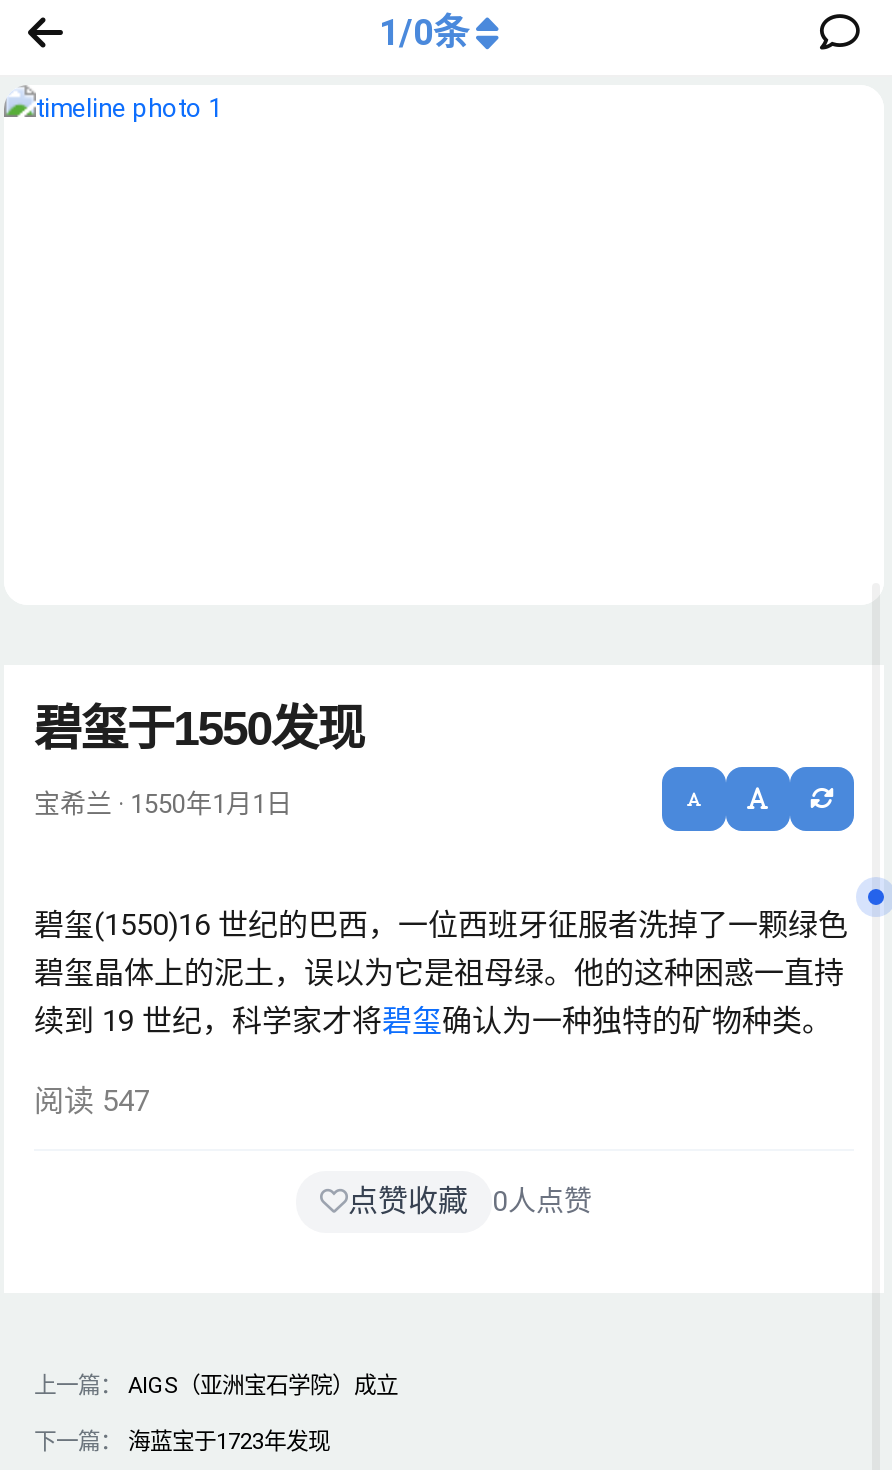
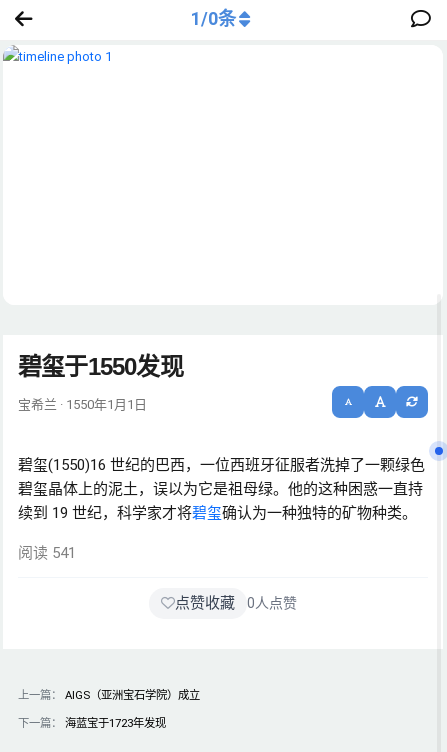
[34,1083,150,1119] 阅读 547 -> [18,544,76,562] 阅读 541

